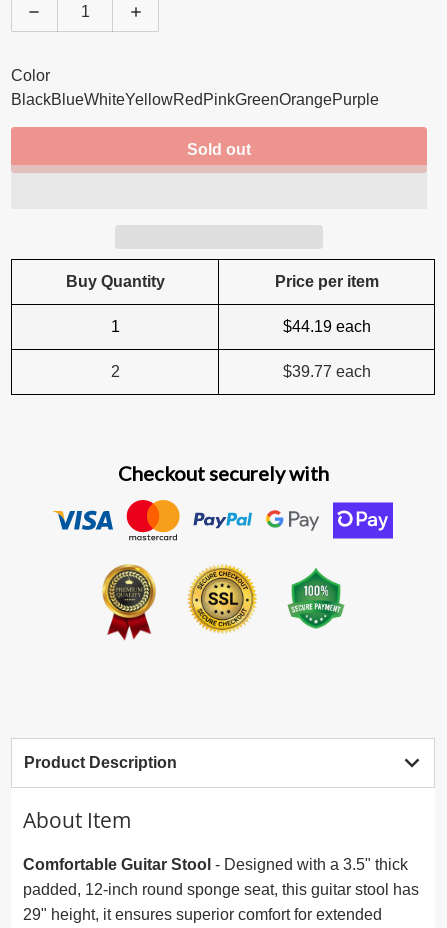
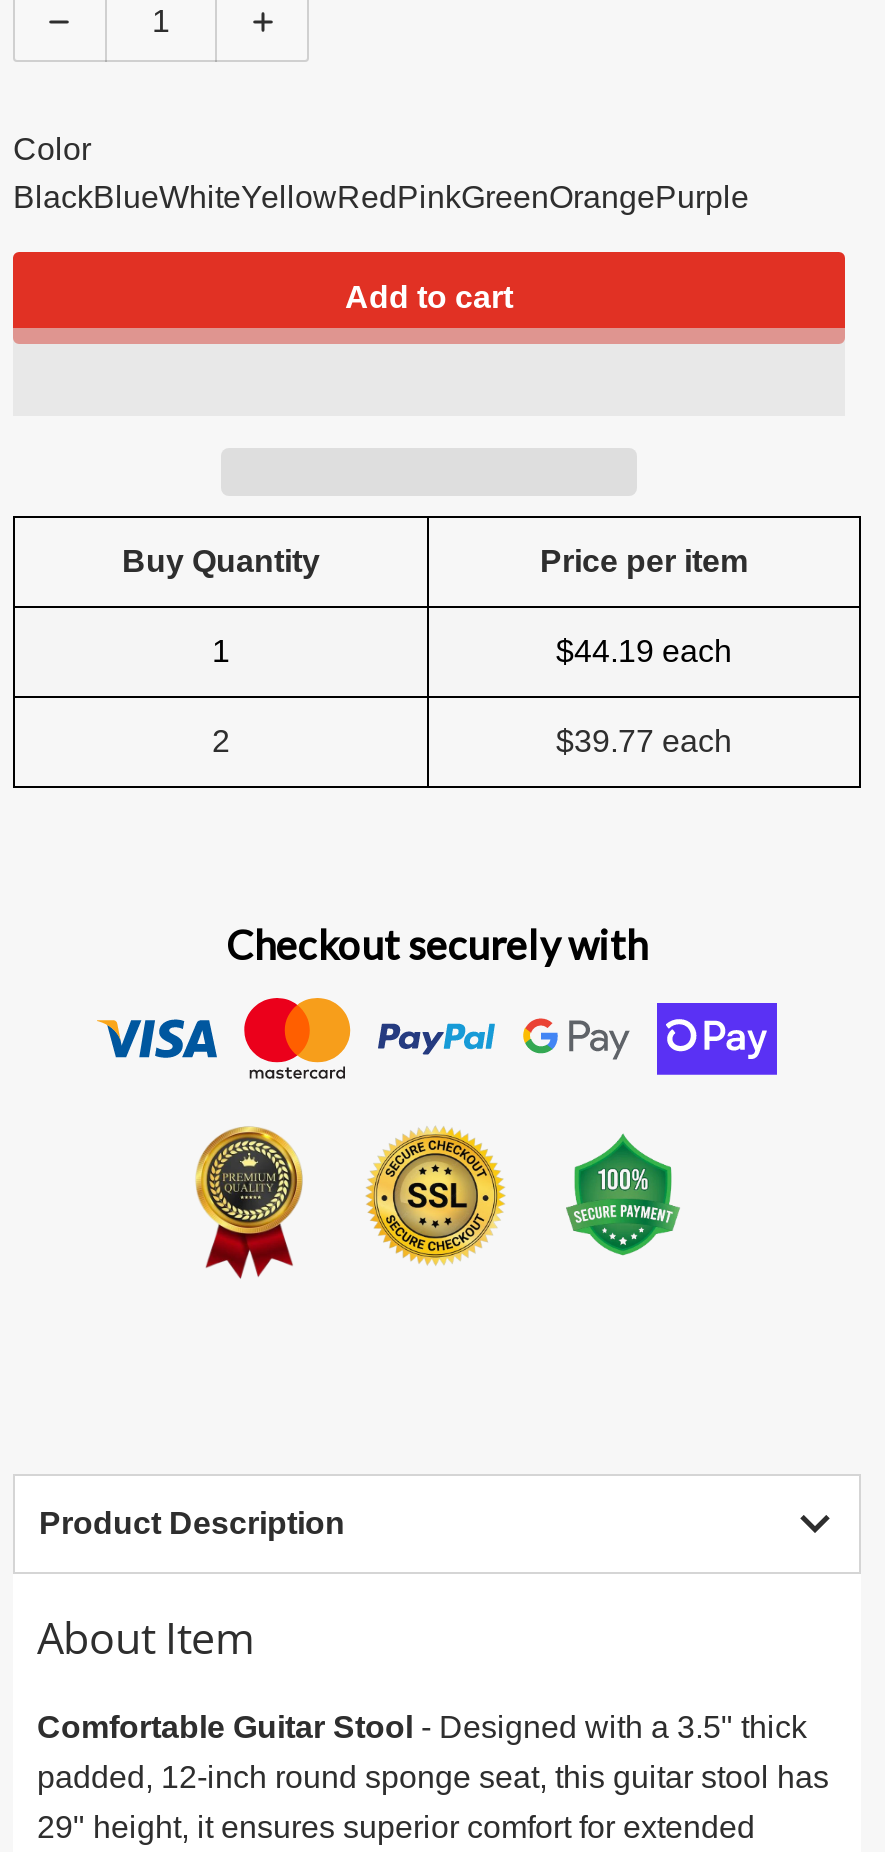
[187,141,251,158] Sold out -> [345,280,513,314] Add to cart

